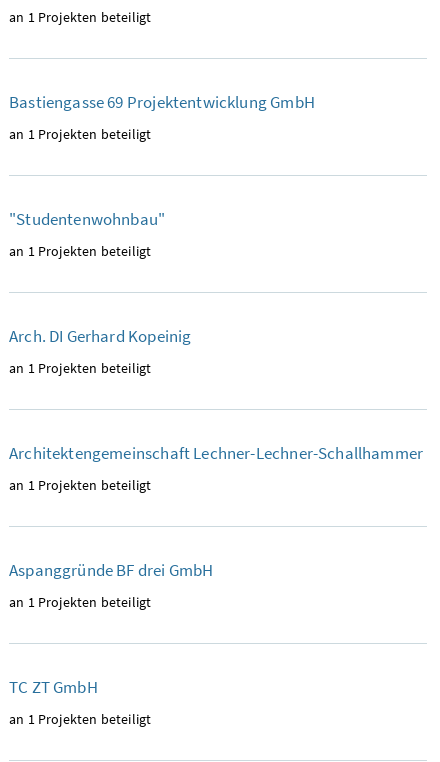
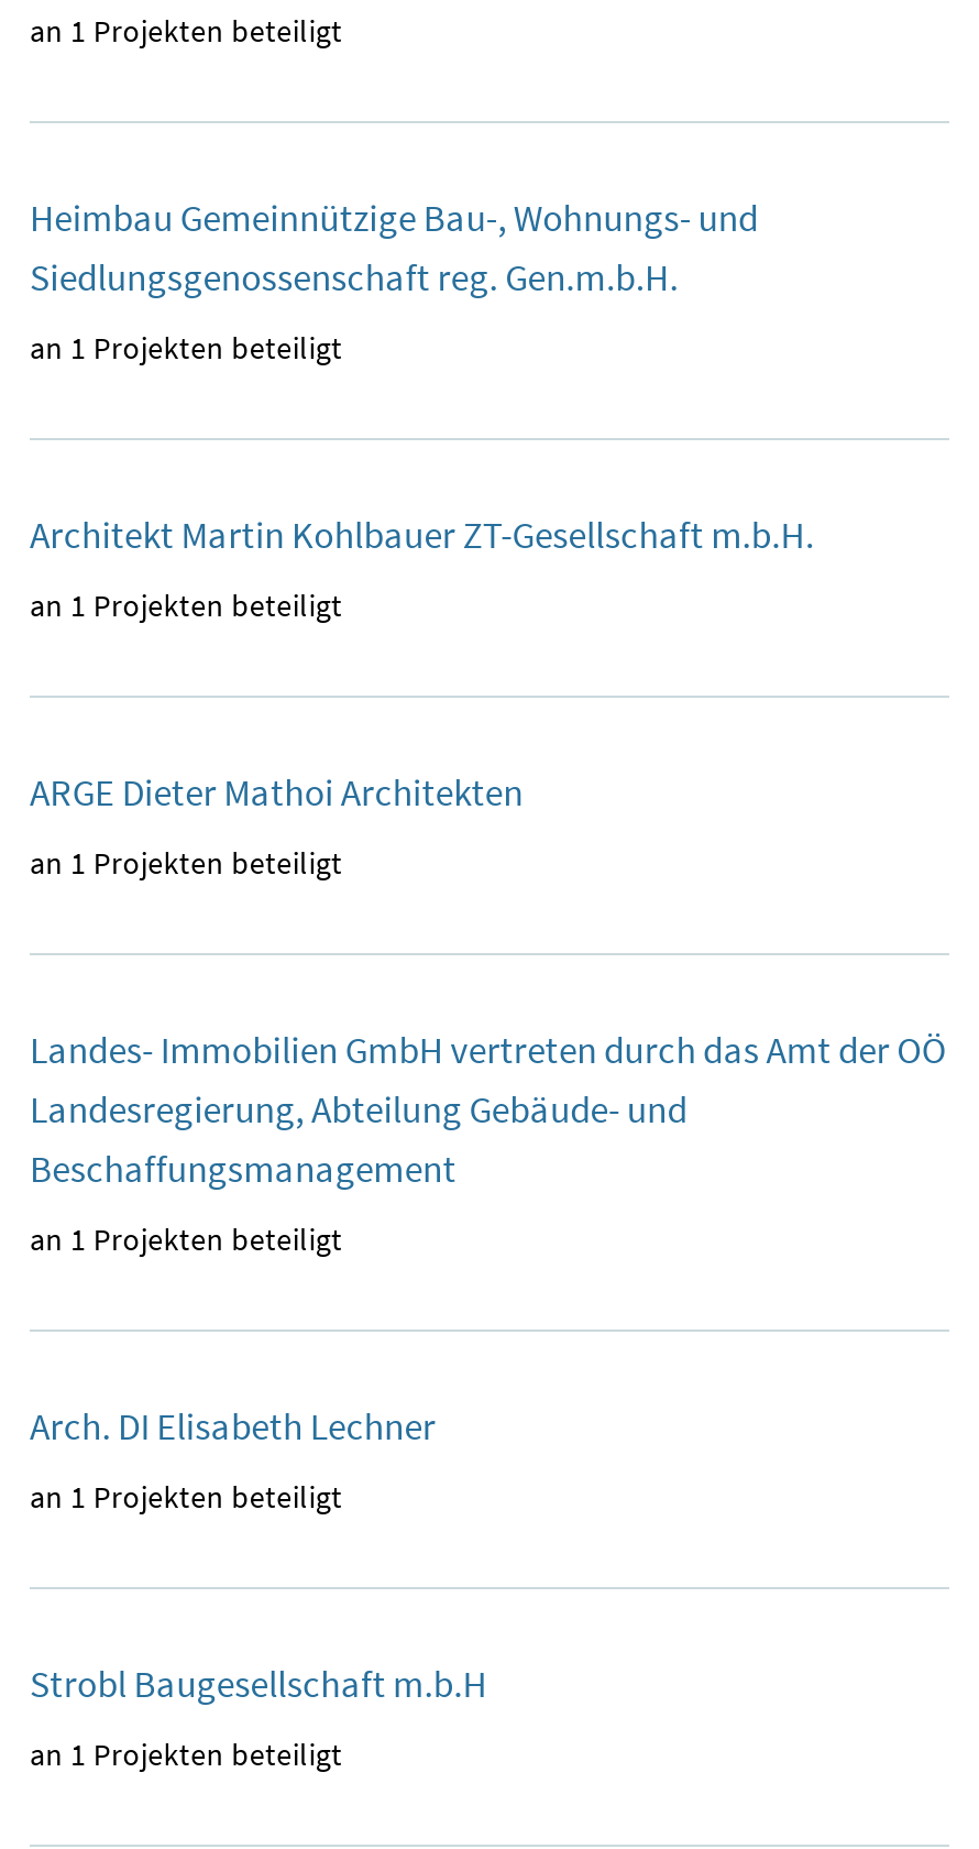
[9,91,315,113] Bastiengasse 69 Projektentwicklung GmbH -> [30,194,758,302] Heimbau Gemeinnützige Bau-, Wohnungs- und | Siedlungsgenossenschaft reg. Gen.m.b.H.
[9,208,165,230] "Studentenwohnbau" -> [30,511,814,560] Architekt Martin Kohlbauer ZT-Gesellschaft m.b.H.
[9,325,191,347] Arch. DI Gerhard Kopeinig -> [30,769,523,817] ARGE Dieter Mathoi Architekten
[9,442,423,464] Architektengemeinschaft Lechner-Lechner-Schallhammer -> [30,1026,946,1193] Landes- Immobilien GmbH vertreten durch das Amt der OÖ | Landesregierung, Abteilung Gebäude- und | Beschaffungsmanagement
[9,559,213,581] Aspanggründe BF drei GmbH -> [30,1403,436,1451] Arch. DI Elisabeth Lechner
[9,676,98,698] TC ZT GmbH -> [30,1660,487,1709] Strobl Baugesellschaft m.b.H

